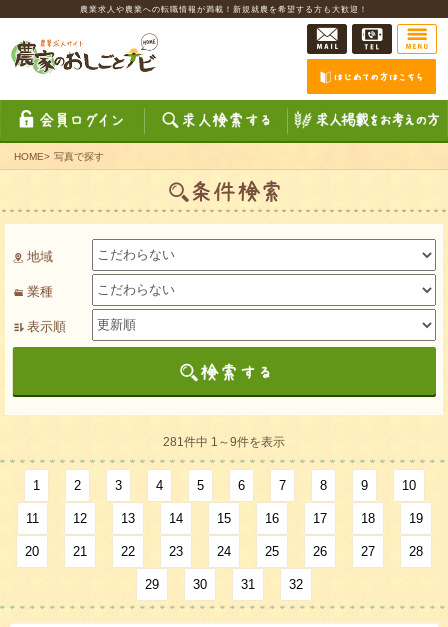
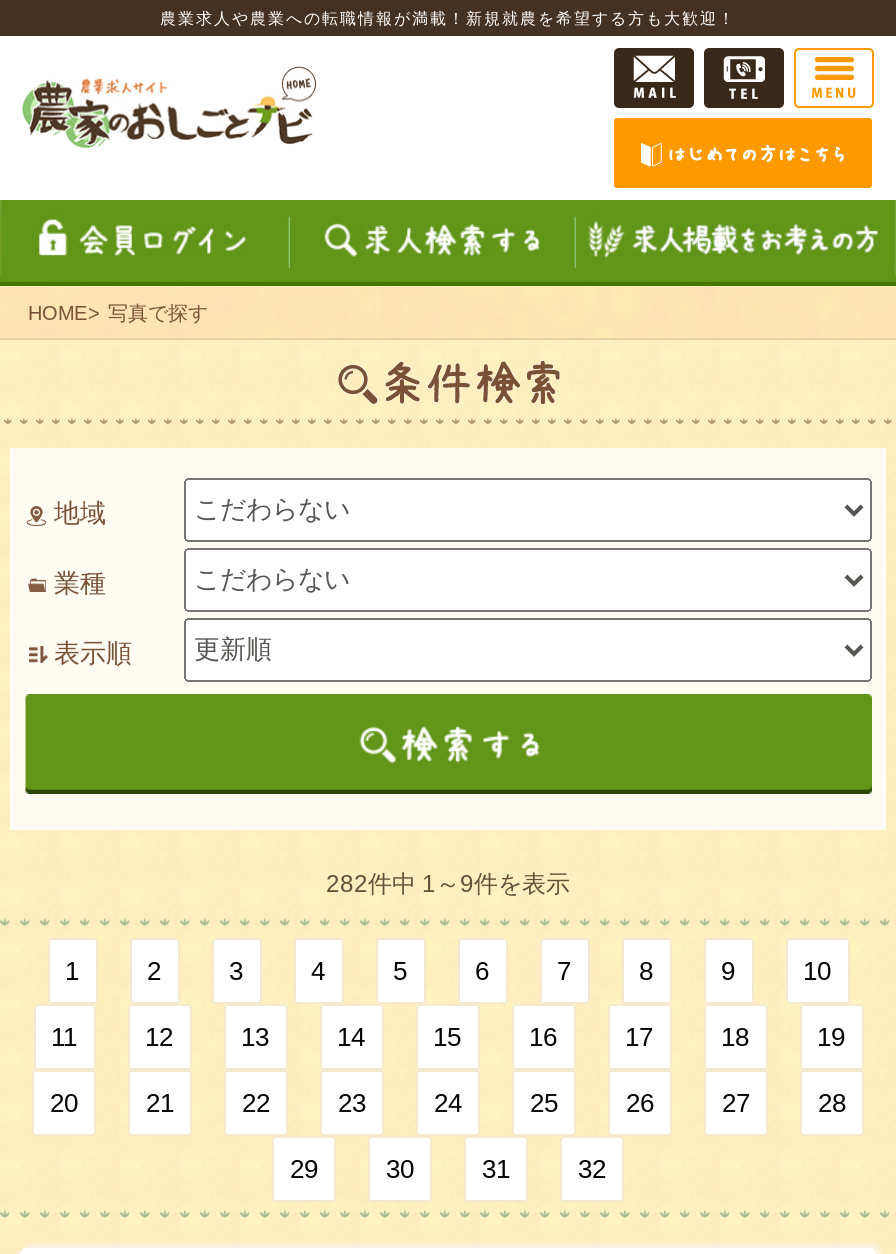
[163,435,285,449] 281件中 1～9件を表示 -> [326,871,570,899] 282件中 1～9件を表示

